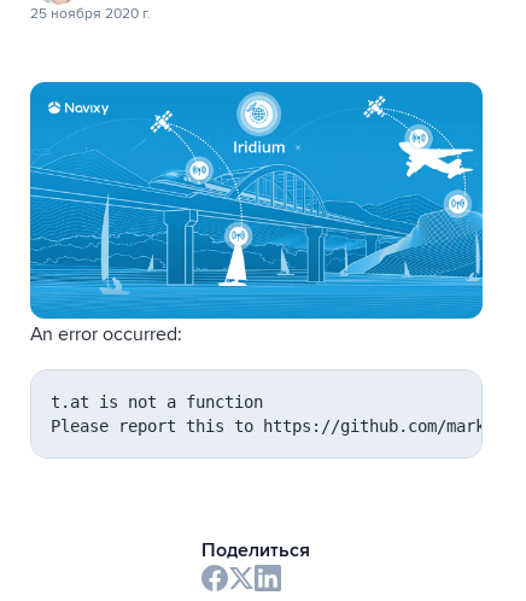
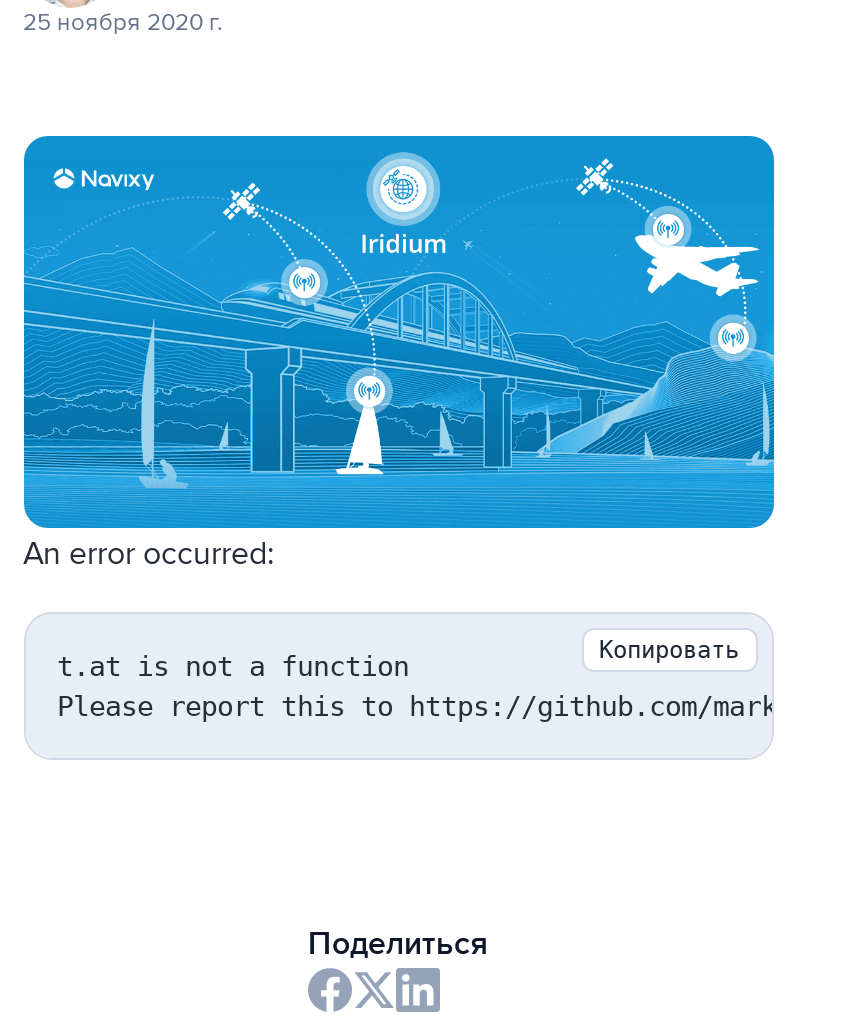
none -> [599,636,739,664] Копировать

